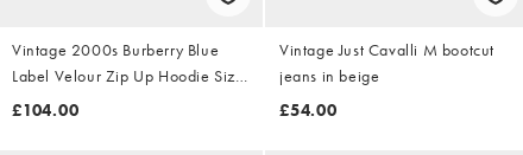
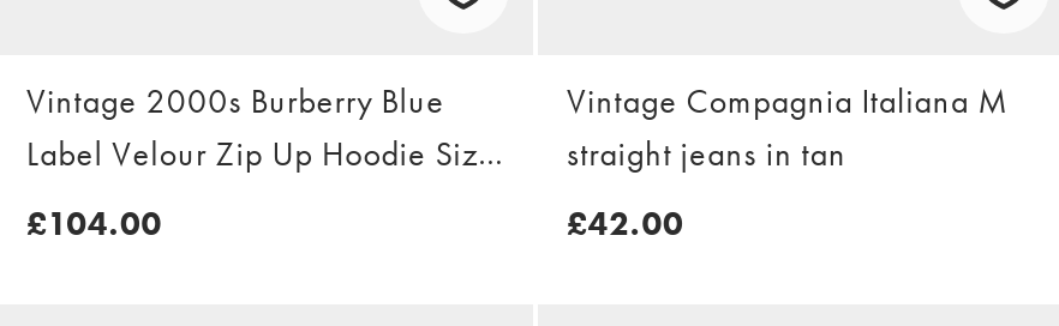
[279,38,494,86] Vintage Just Cavalli M bootcut | jeans in beige -> [567,78,1008,174] Vintage Compagnia Italiana M | straight jeans in tan
[279,99,337,120] £54.00 -> [567,200,684,243] £42.00

